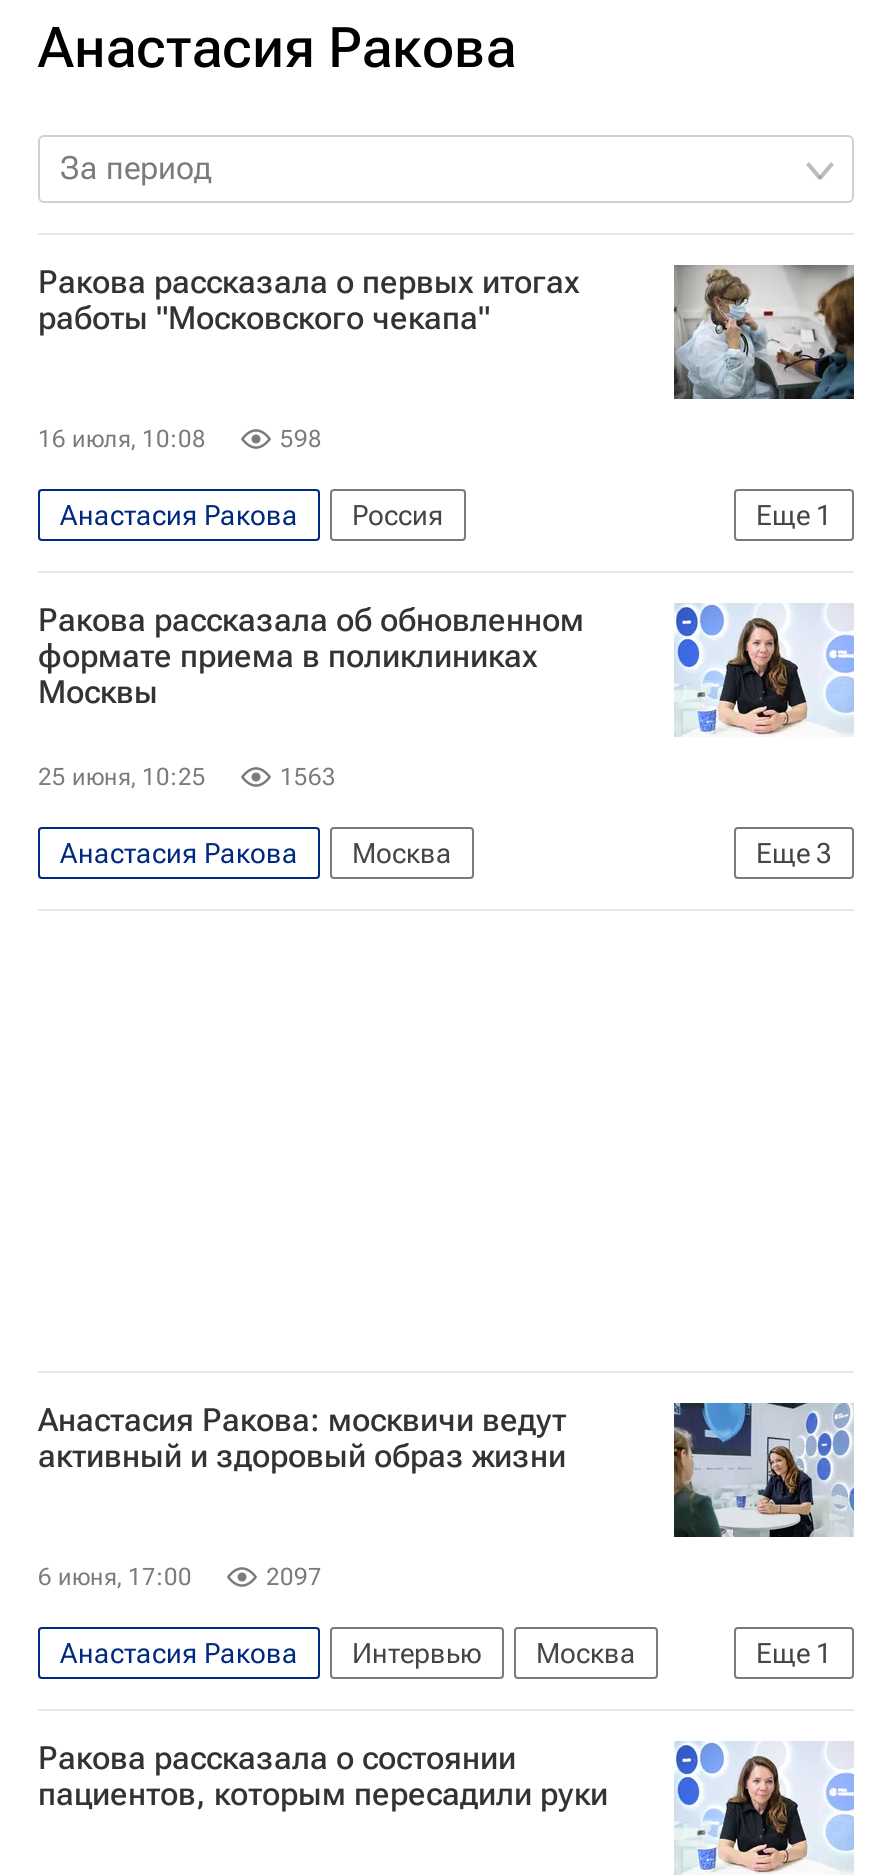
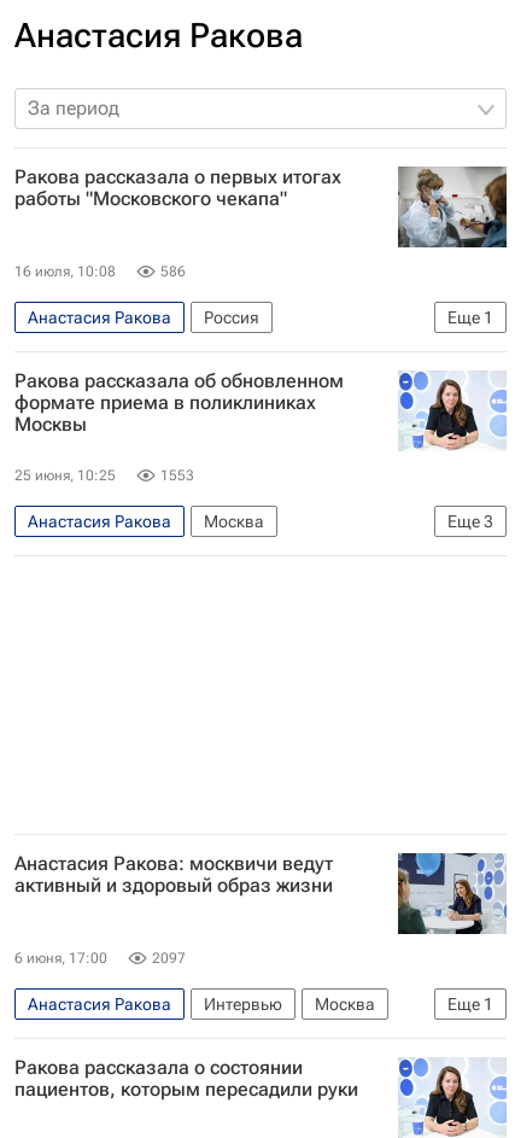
[280,425,322,453] 598 -> [160,263,186,280] 586
[280,763,336,791] 1563 -> [160,467,194,484] 1553

